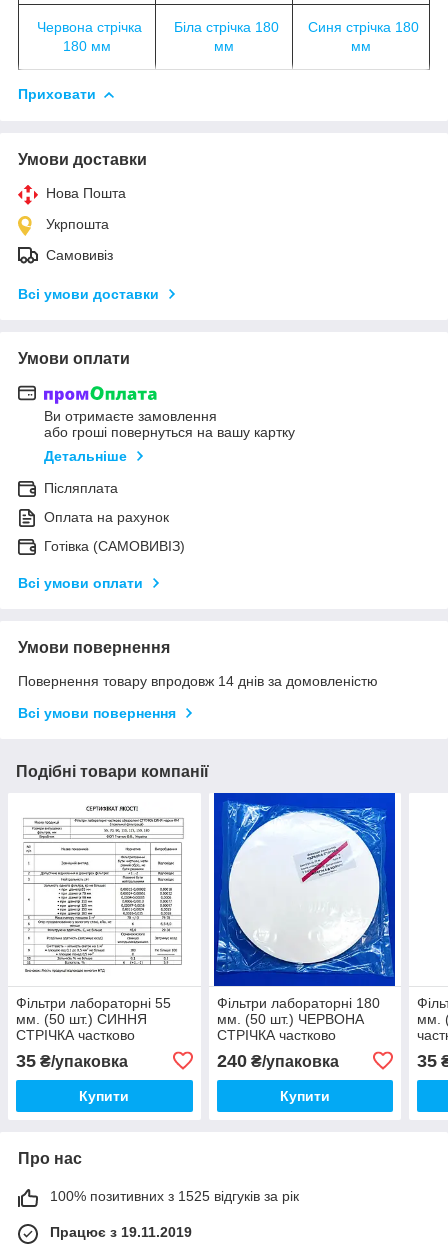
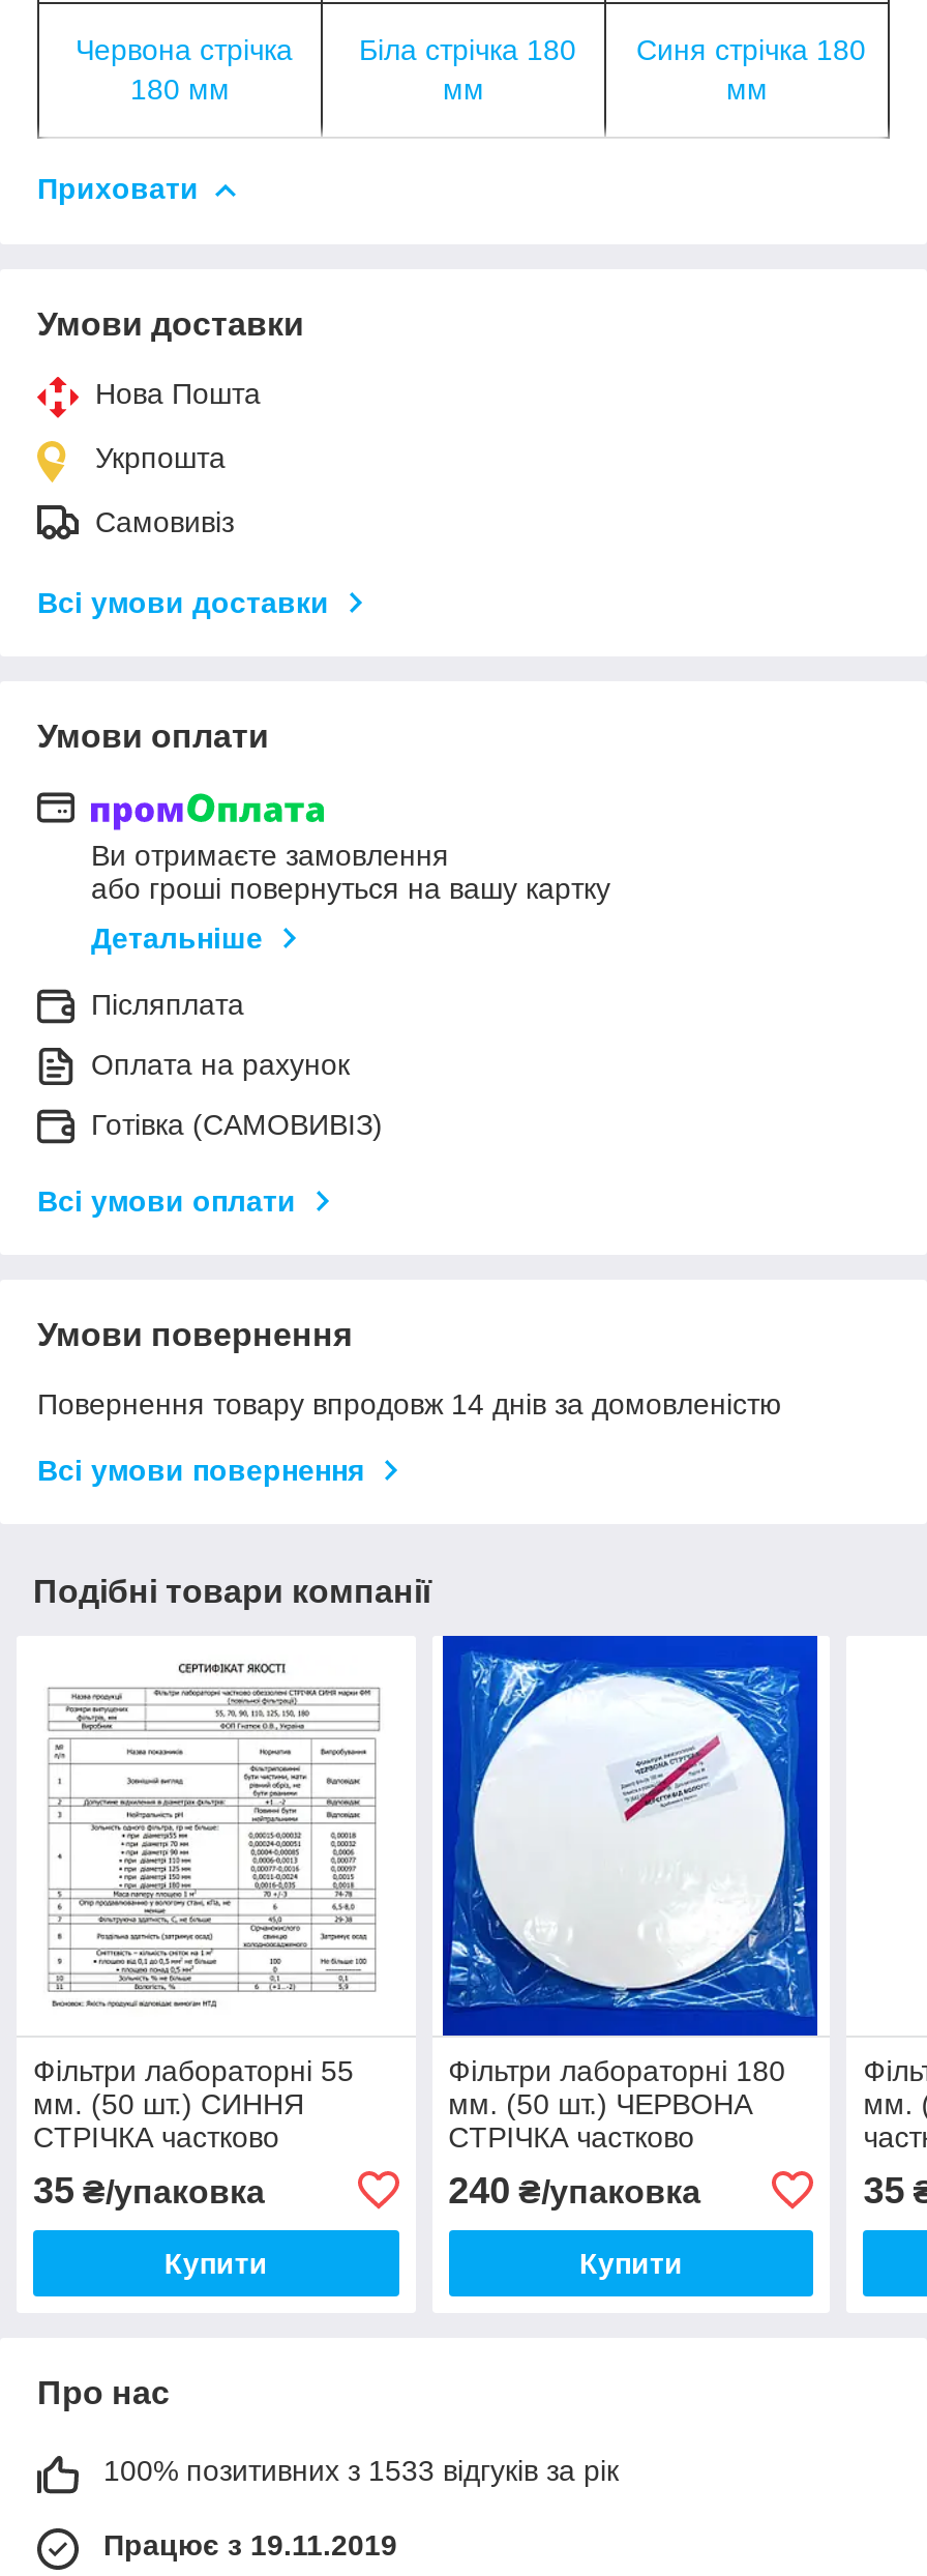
[50,1188,299,1204] 100% позитивних з 1525 відгуків за рік -> [103,2453,619,2487] 100% позитивних з 1533 відгуків за рік

